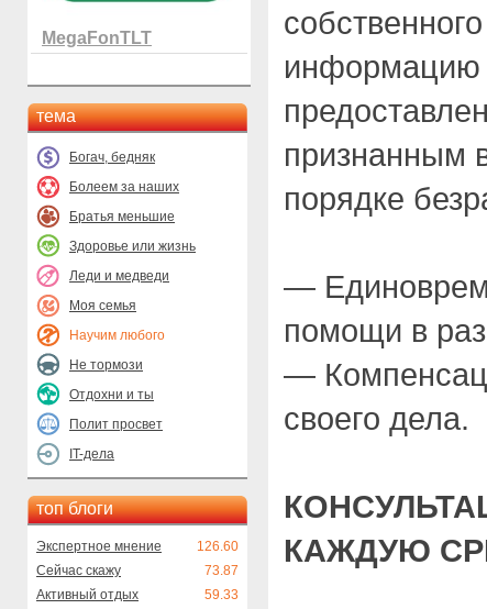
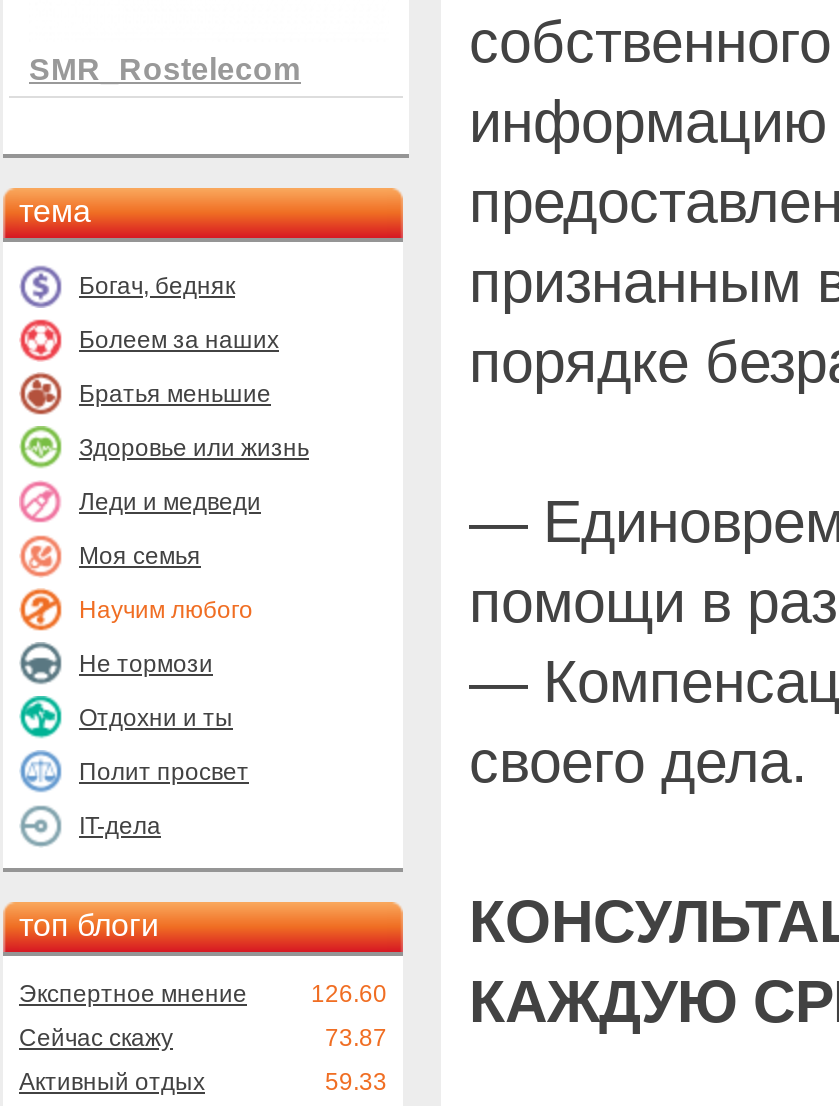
[42,29,152,47] MegaFonTLT -> [29,52,301,86] SMR_Rostelecom

